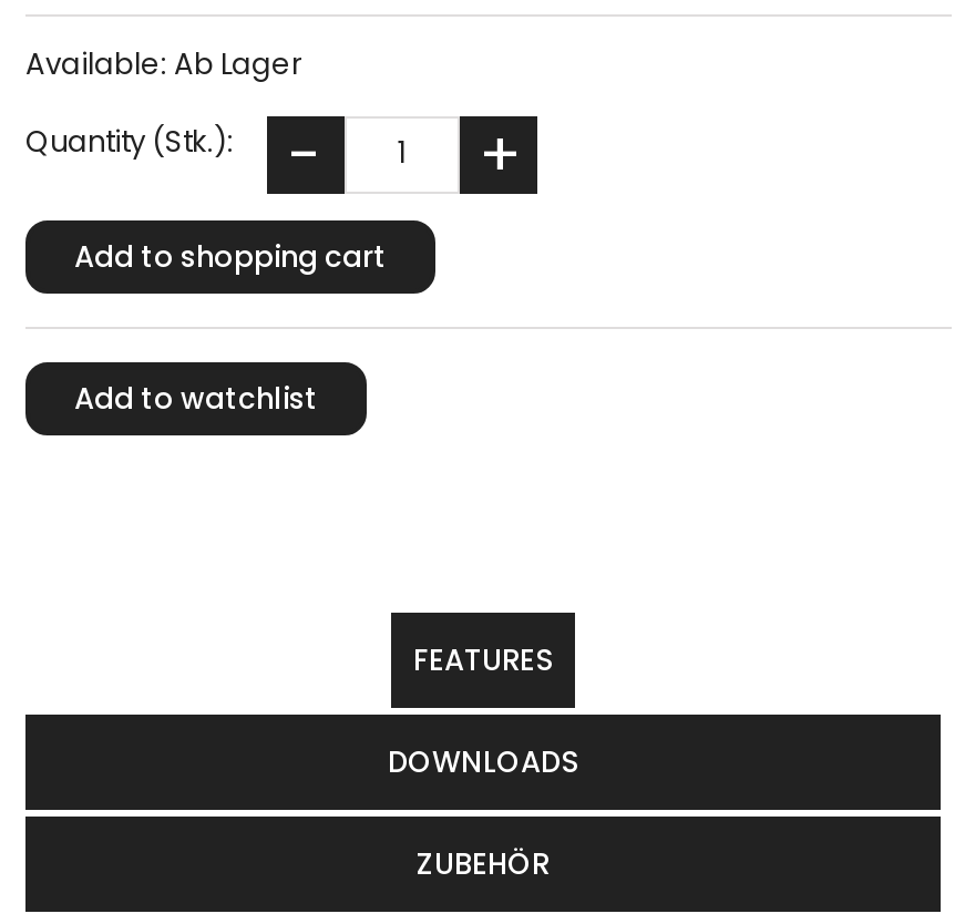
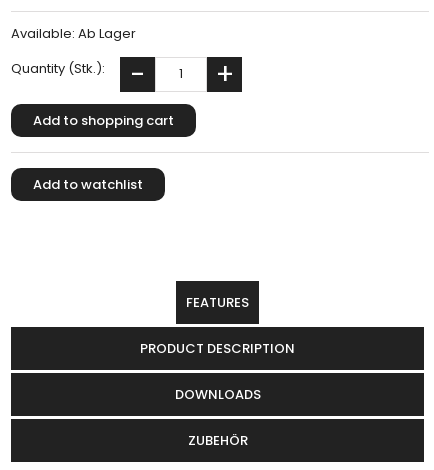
none -> [140,338,295,357] PRODUCT DESCRIPTION

